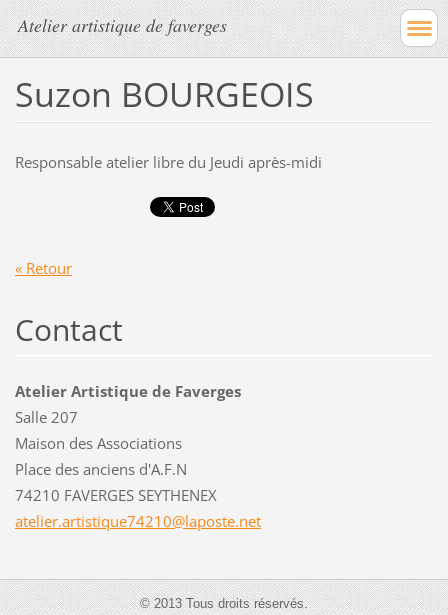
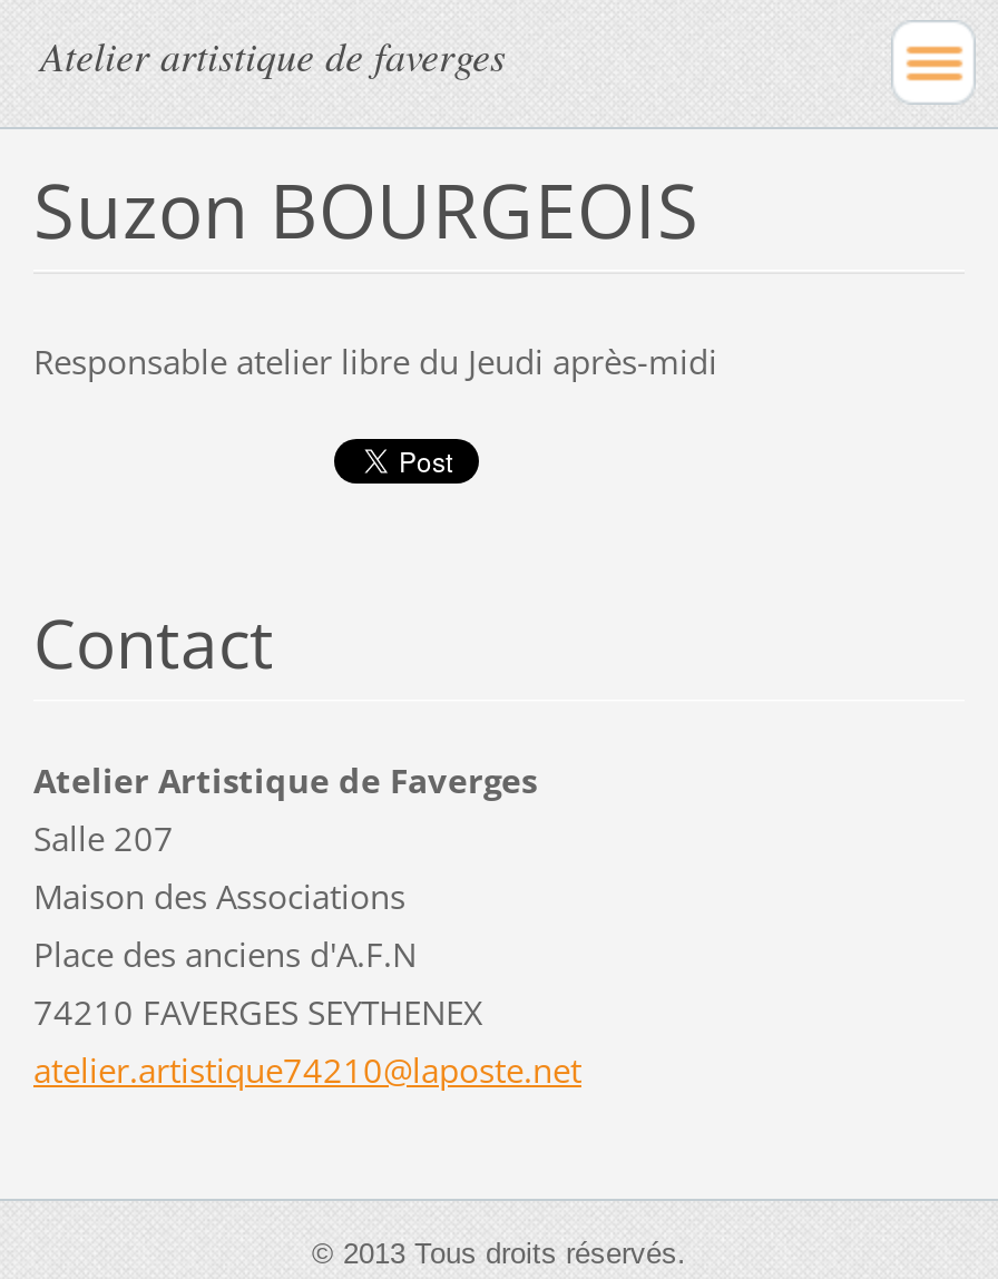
[15,258,72,278] « Retour -> none

